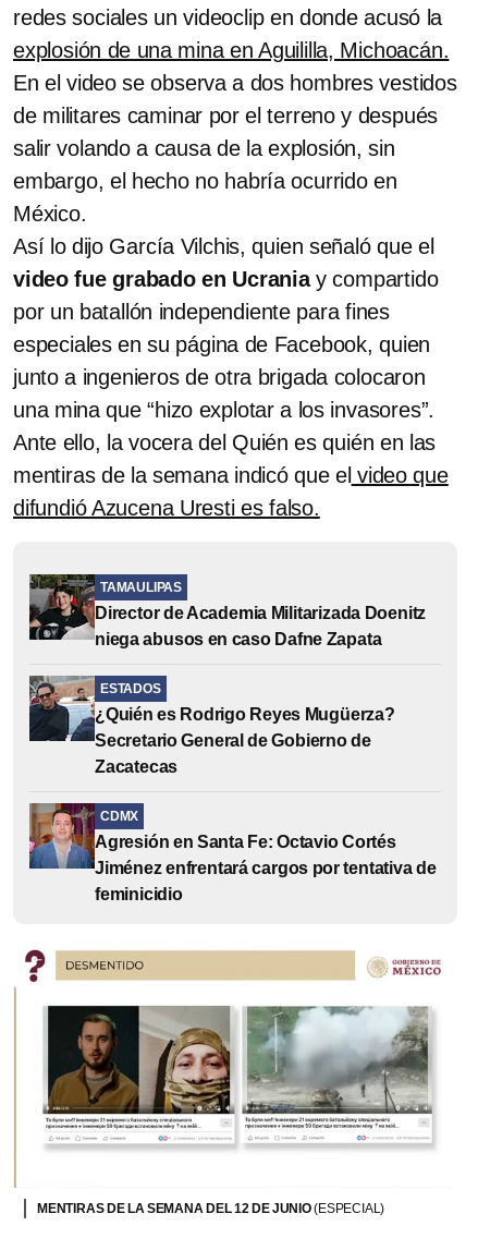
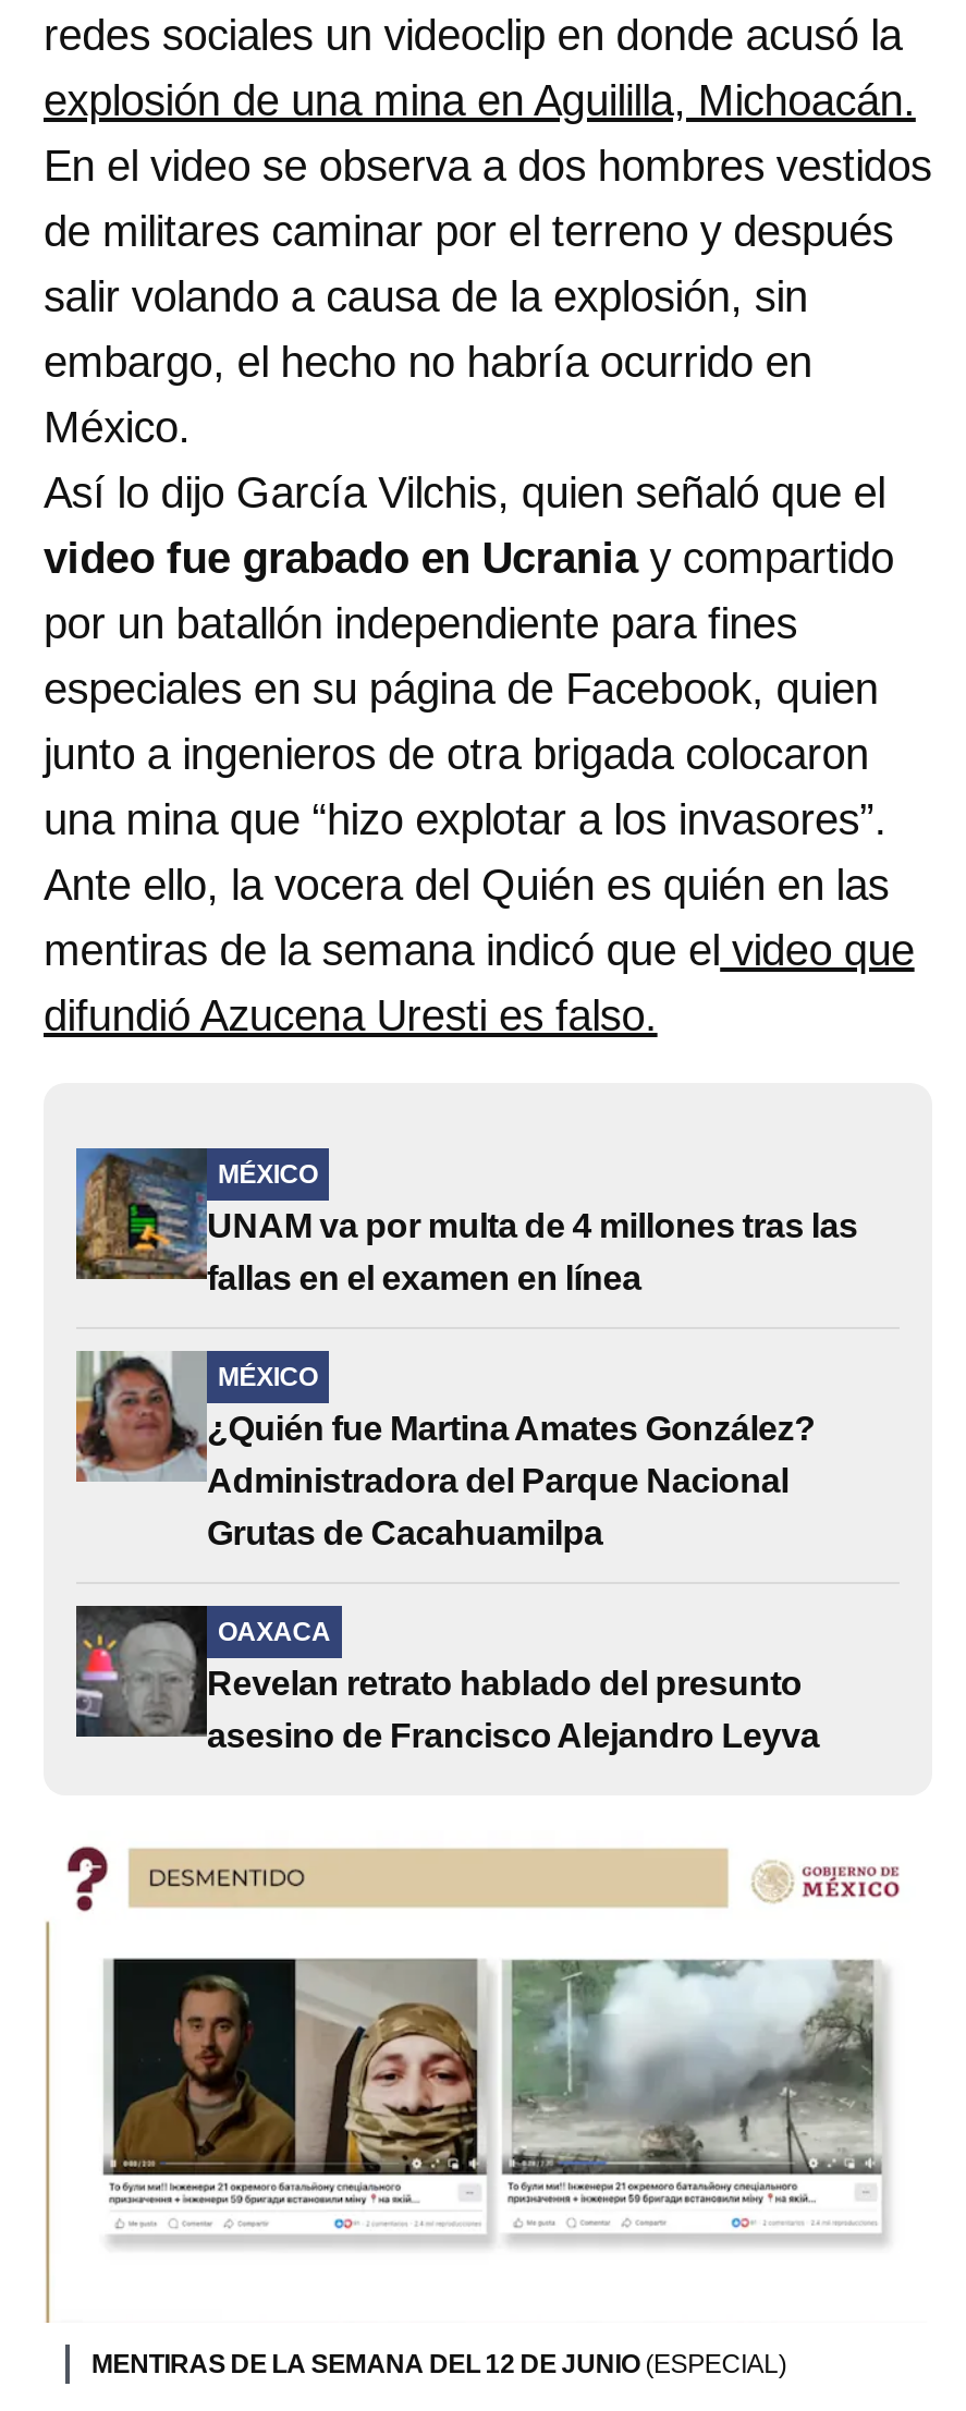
[28,573,426,648] [image] | Director de Academia Militarizada Doenitz | niega abusos en caso Dafne Zapata -> [76,1146,858,1296] [image] | UNAM va por multa de 4 millones tras las | fallas en el examen en línea
[100,580,182,595] TAMAULIPAS -> [218,1159,318,1190] MÉXICO
[28,676,395,776] [image] | ¿Quién es Rodrigo Reyes Mugüerza? | Secretario General de Gobierno de | Zacatecas -> [74,1351,815,1551] [image] | ¿Quién fue Martina Amates González? | Administradora del Parque Nacional | Grutas de Cacahuamilpa
[100,681,161,696] ESTADOS -> [218,1362,318,1392] MÉXICO
[28,802,436,903] [image] | Agresión en Santa Fe: Octavio Cortés | Jiménez enfrentará cargos por tentativa de | feminicidio -> [74,1604,819,1754] [image] | Revelan retrato hablado del presunto | asesino de Francisco Alejandro Leyva
[100,809,139,824] CDMX -> [218,1617,331,1647] OAXACA

